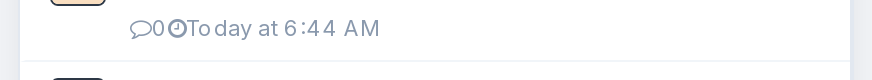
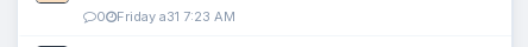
[152,14,380,42] 0 Today at 6:44 AM -> [96,8,235,25] 0 Friday a31 7:23 AM

